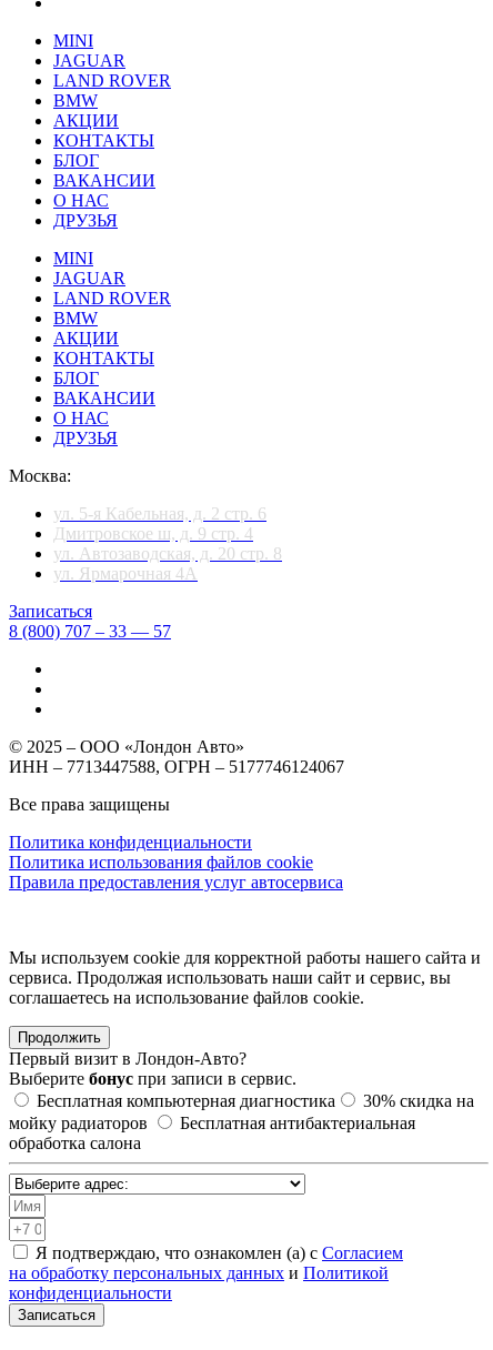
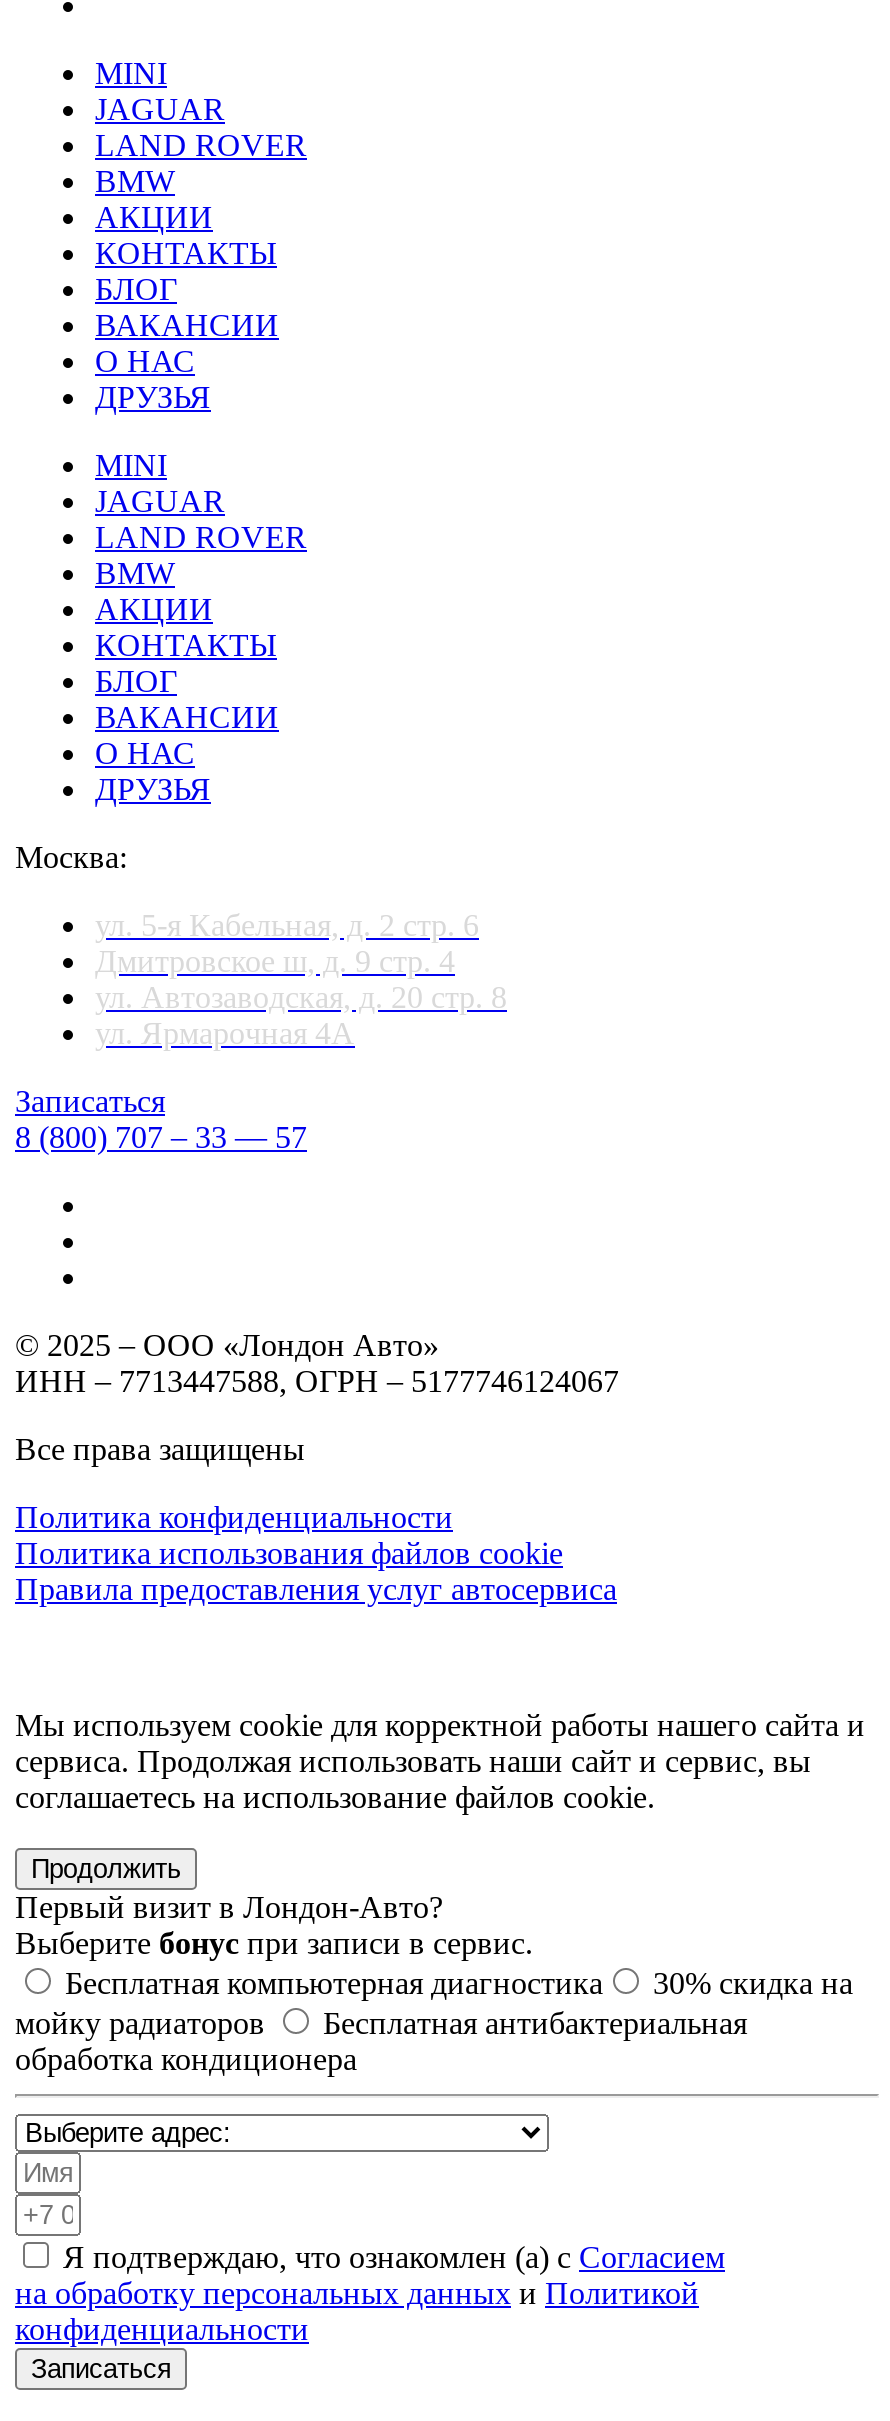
[9,1134,141,1153] обработка салона -> [15,2043,357,2077] обработка кондиционера

